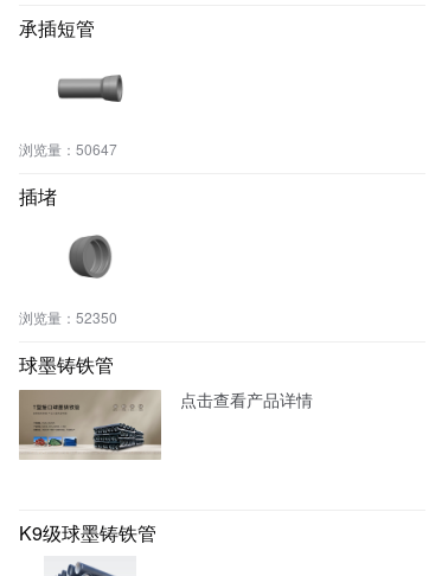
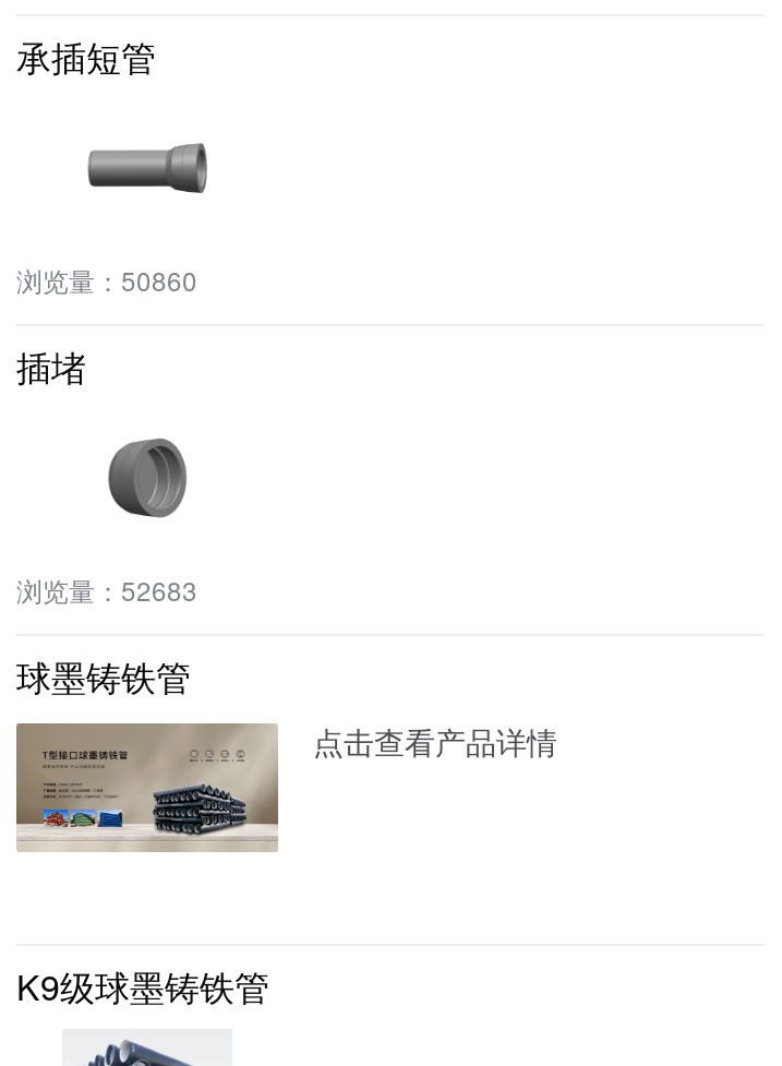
[19,139,117,159] 浏览量：50647 -> [16,261,197,298] 浏览量：50860
[19,307,117,327] 浏览量：52350 -> [16,571,197,608] 浏览量：52683

